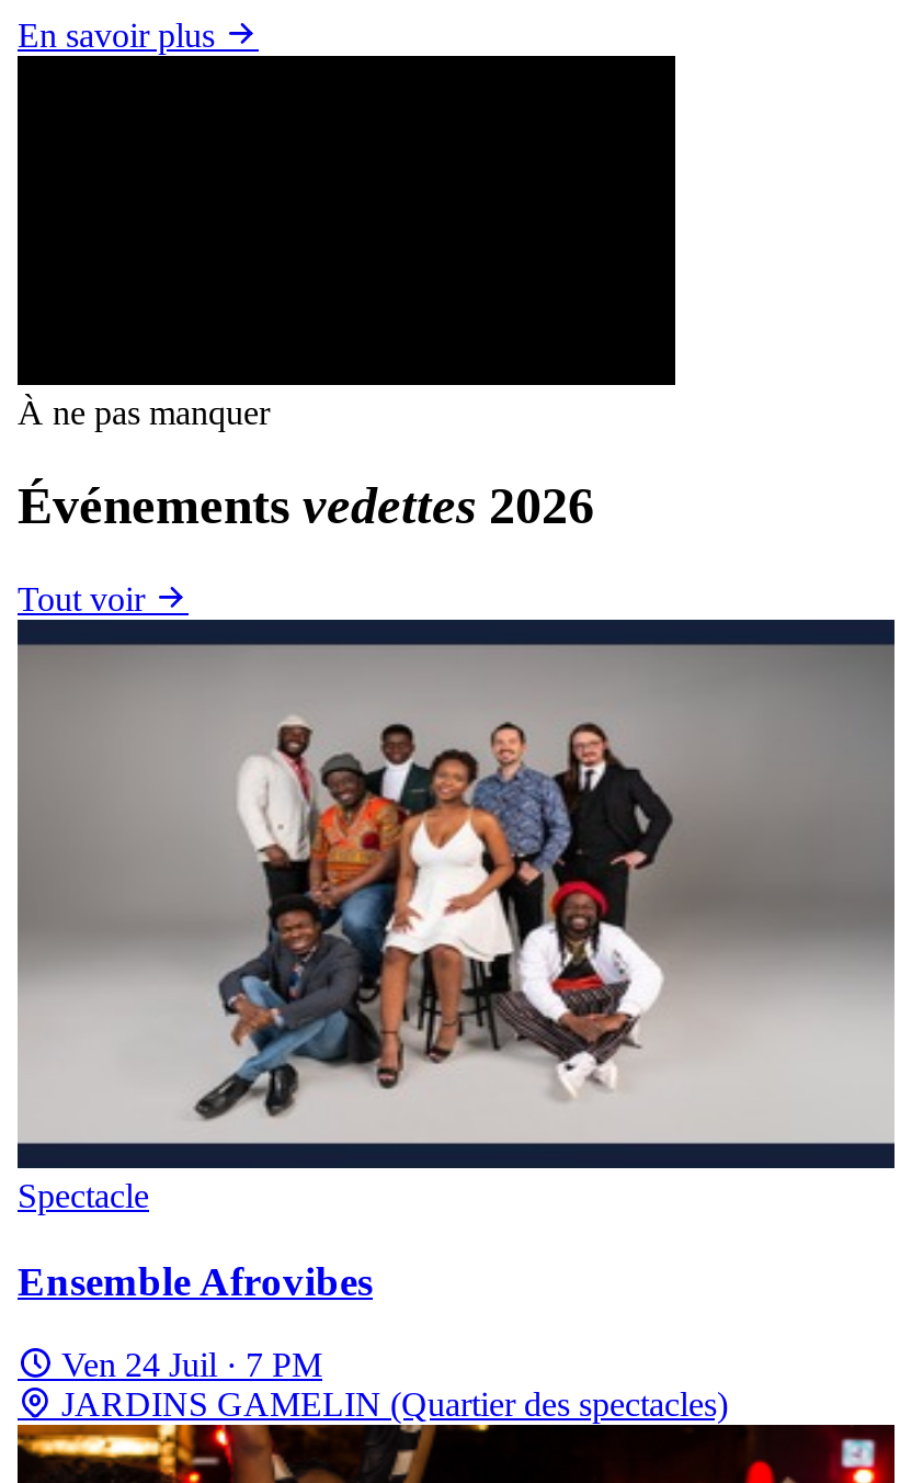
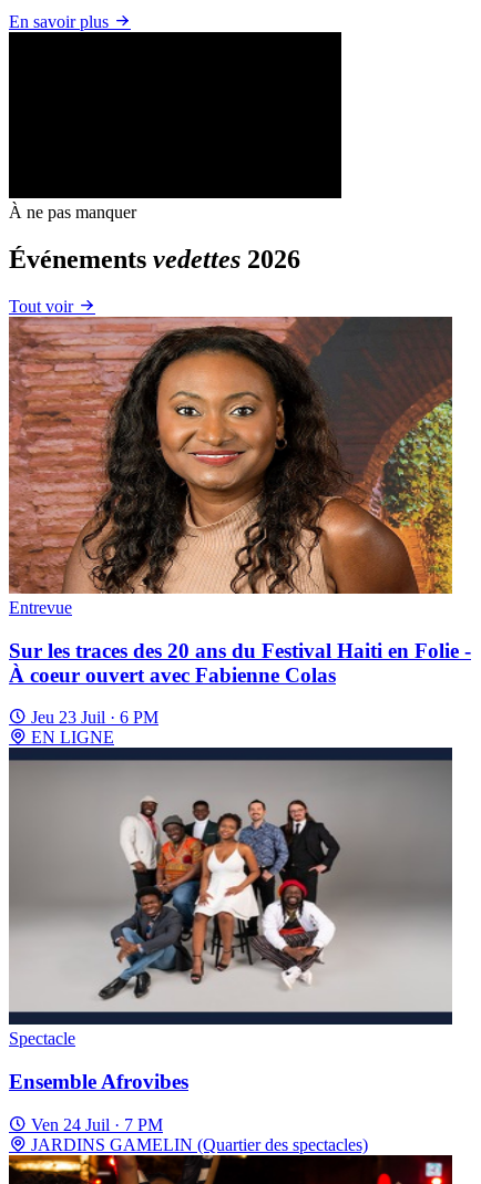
none -> [8,316,471,747] [image] | Entrevue | Sur les traces des 20 ans du Festival Haiti en Folie - | À coeur ouvert avec Fabienne Colas | Jeu 23 Juil · 6 PM | EN LIGNE

